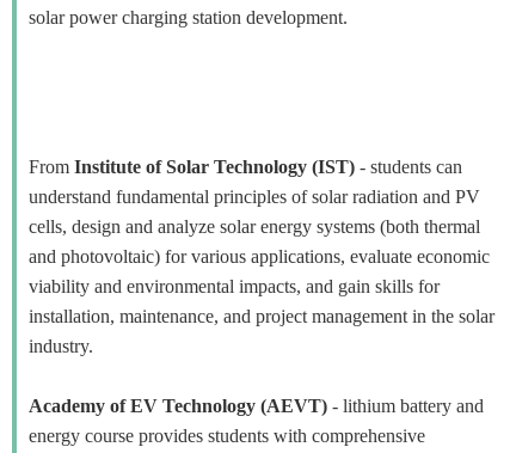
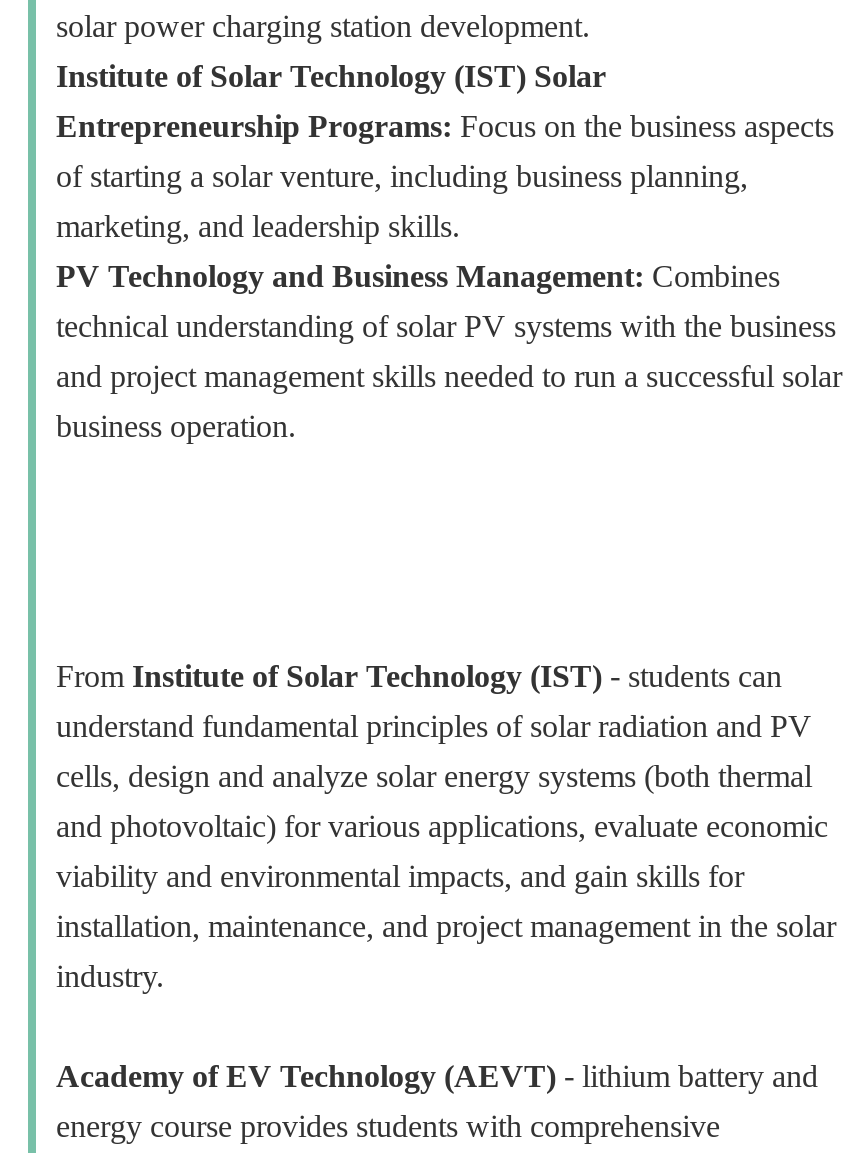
none -> [56,59,842,443] Institute of Solar Technology (IST) Solar | Entrepreneurship Programs: Focus on the business aspects | of starting a solar venture, including business planning, | marketing, and leadership skills. | PV Technology and Business Management: Combines | technical understanding of solar PV systems with the business | and project management skills needed to run a successful solar | business operation.

